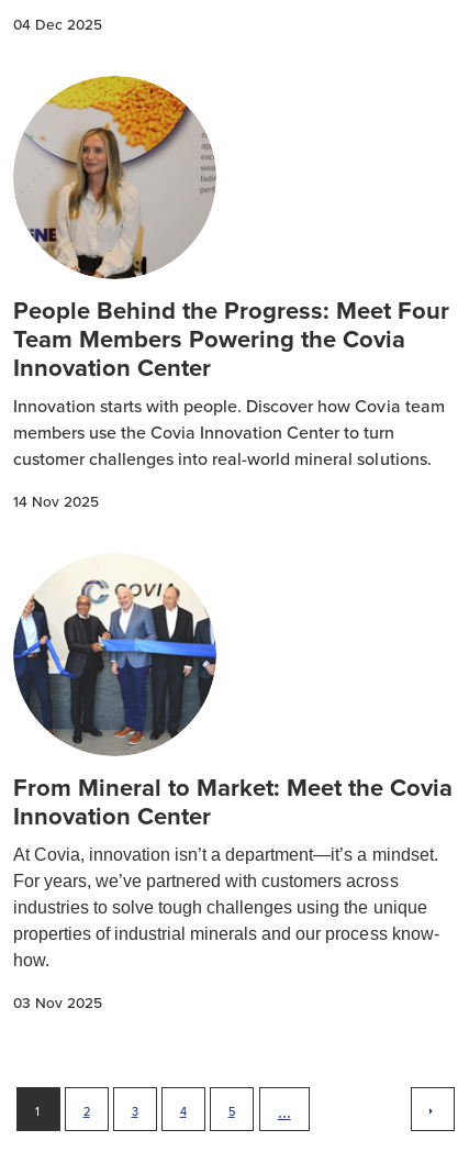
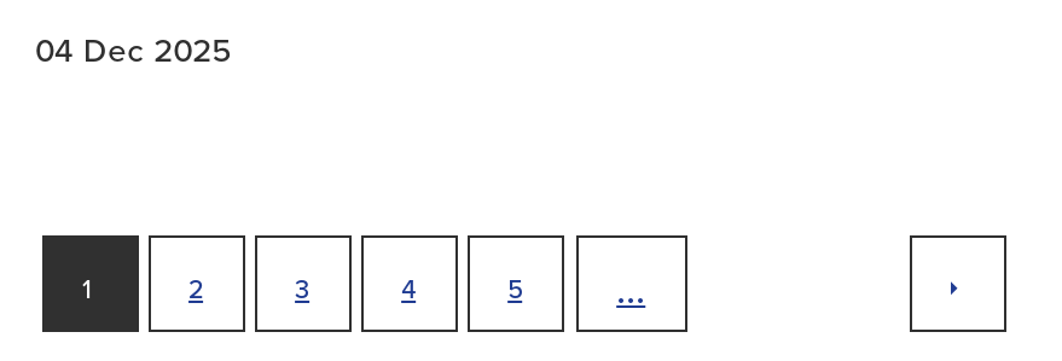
[13,75,449,512] [image] | People Behind the Progress: Meet Four | Team Members Powering the Covia | Innovation Center | Innovation starts with people. Discover how Covia team | members use the Covia Innovation Center to turn | customer challenges into real-world mineral solutions. | 14 Nov 2025 -> none
[12,566,453,1014] [image] | From Mineral to Market: Meet the Covia | Innovation Center | At Covia, innovation isn’t a department—it’s a mindset. | For years, we’ve partnered with customers across | industries to solve tough challenges using the unique | properties of industrial minerals and our process know- | how. | 03 Nov 2025 -> none

